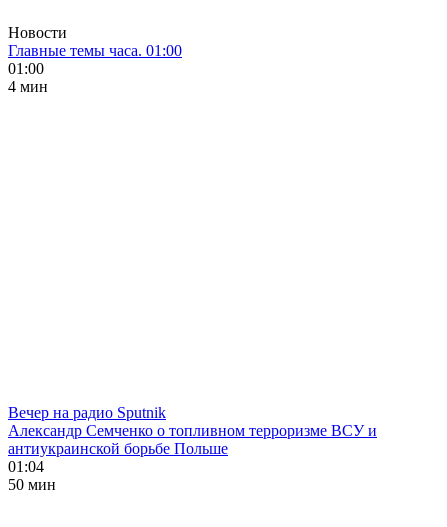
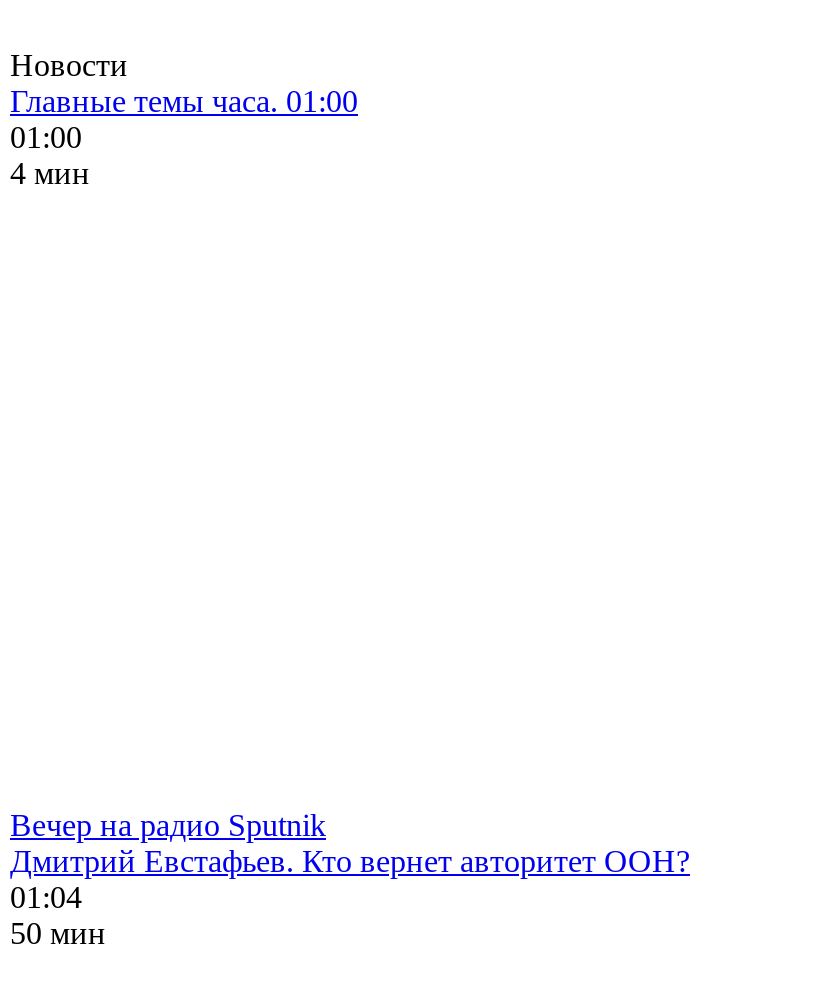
[8,422,377,457] Александр Семченко о топливном терроризме ВСУ и | антиукраинской борьбе Польше -> [10,844,690,878] Дмитрий Евстафьев. Кто вернет авторитет ООН?

